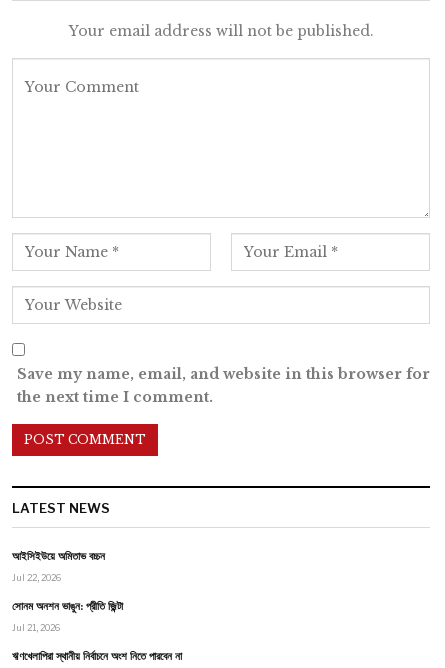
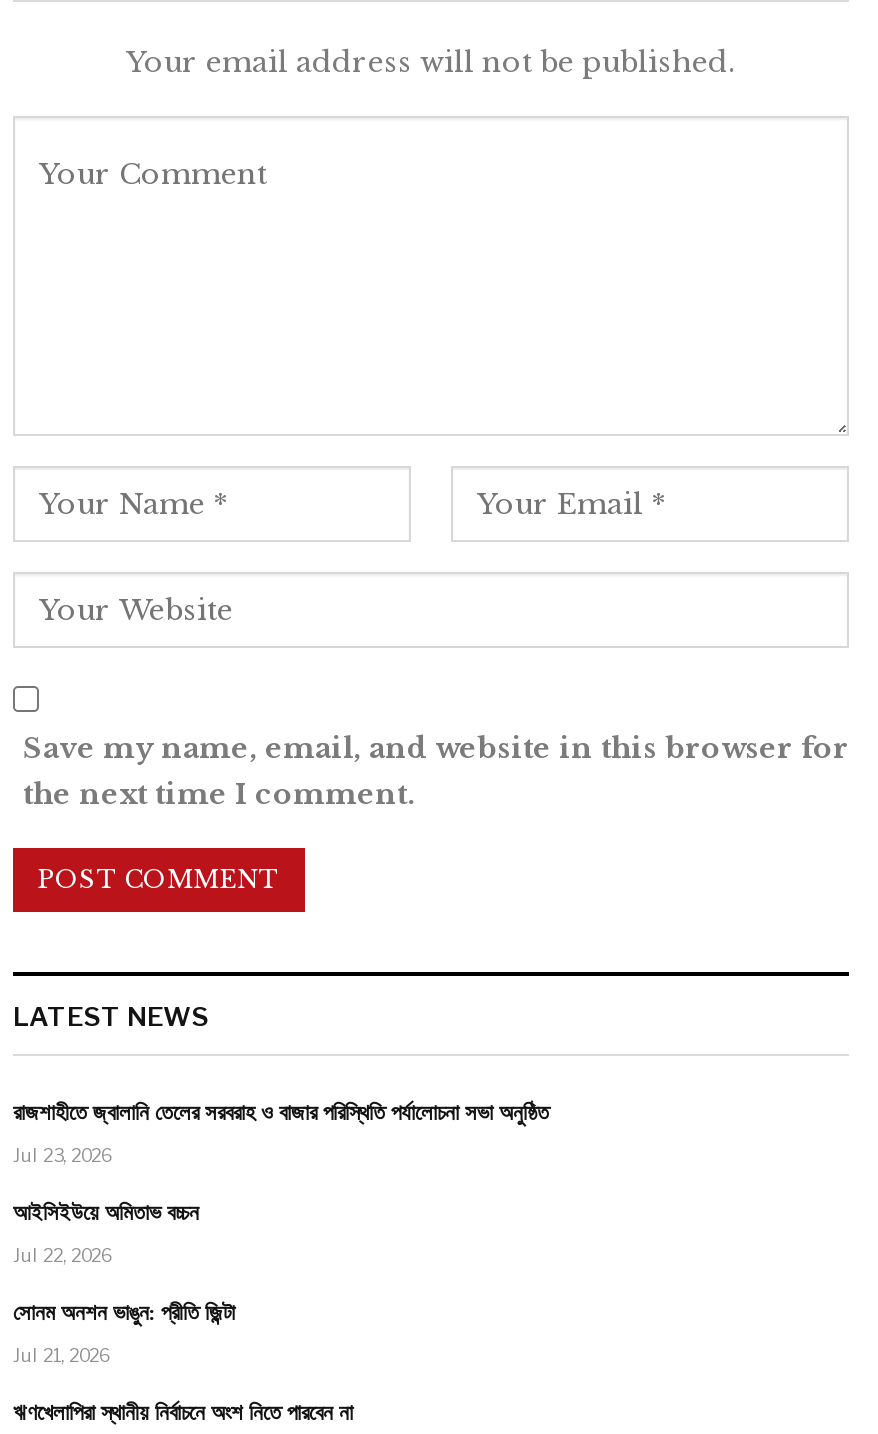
none -> [13,1098,549,1166] রাজশাহীতে জ্বালানি তেলের সরবরাহ ও বাজার পরিস্থিতি পর্যালোচনা সভা অনুষ্ঠিত | Jul 23, 2026

